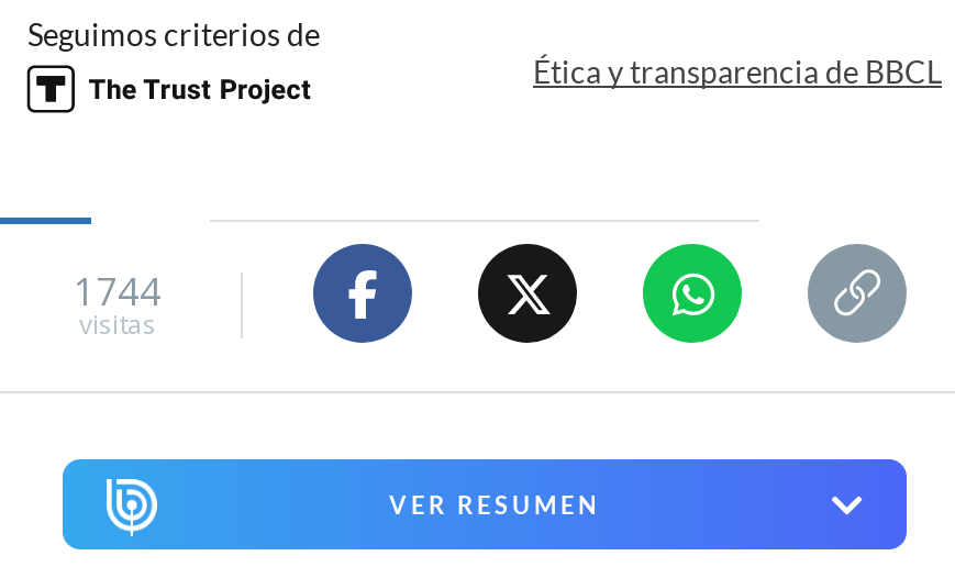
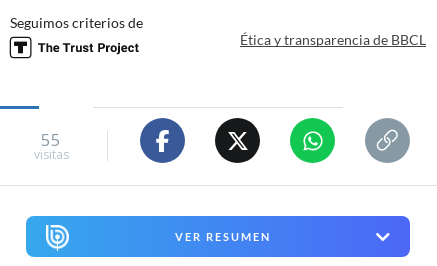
[74,266,162,316] 1744 -> [41,128,61,151] 55

